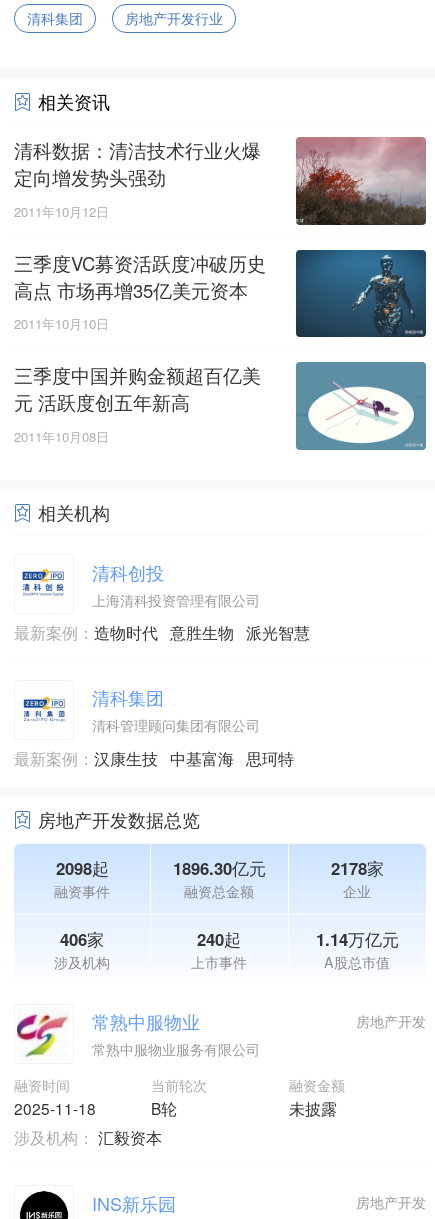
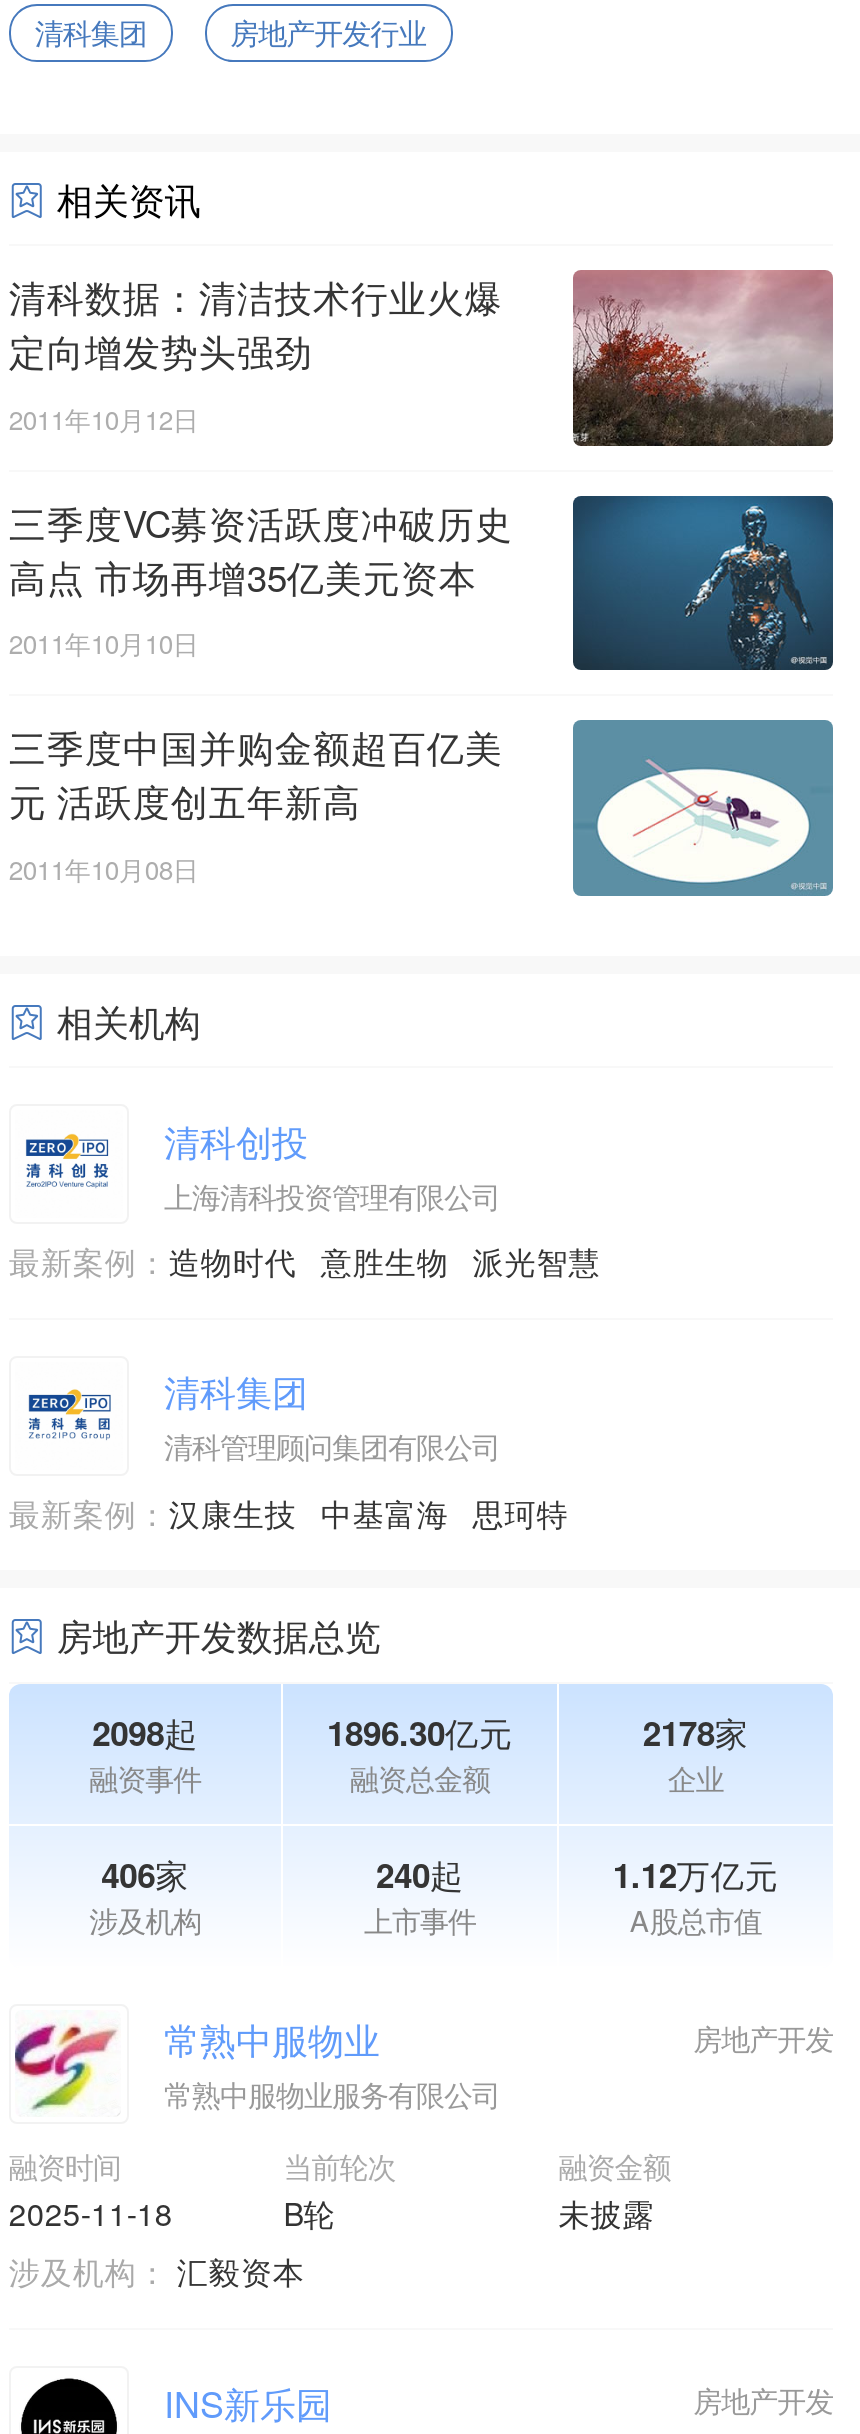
[316,927,399,951] 1.14万亿元 -> [613,1850,779,1898] 1.12万亿元

